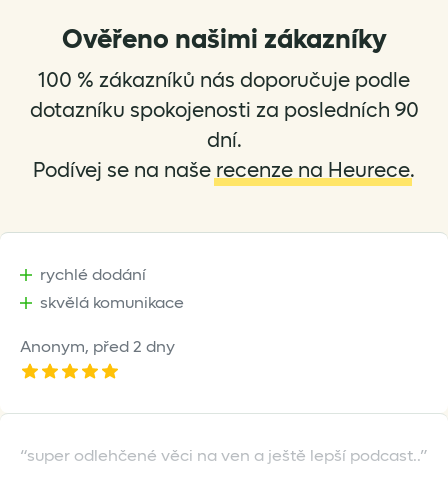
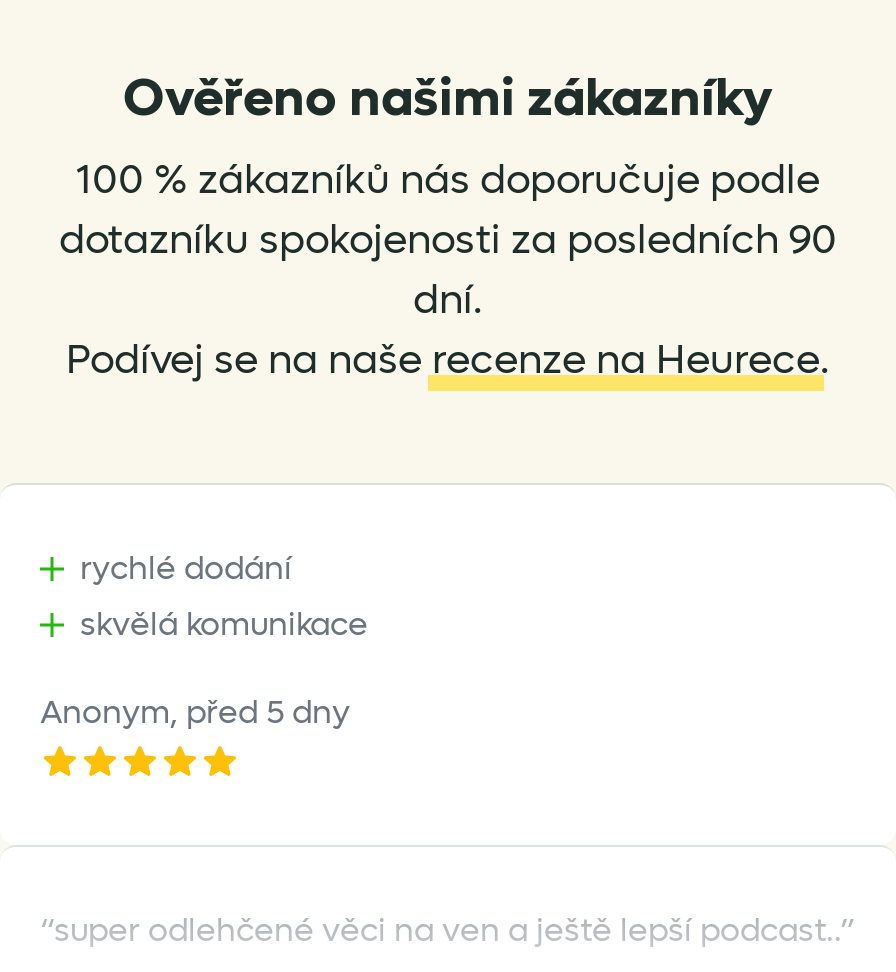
[20,335,175,356] Anonym, před 2 dny -> [40,690,350,732] Anonym, před 5 dny

